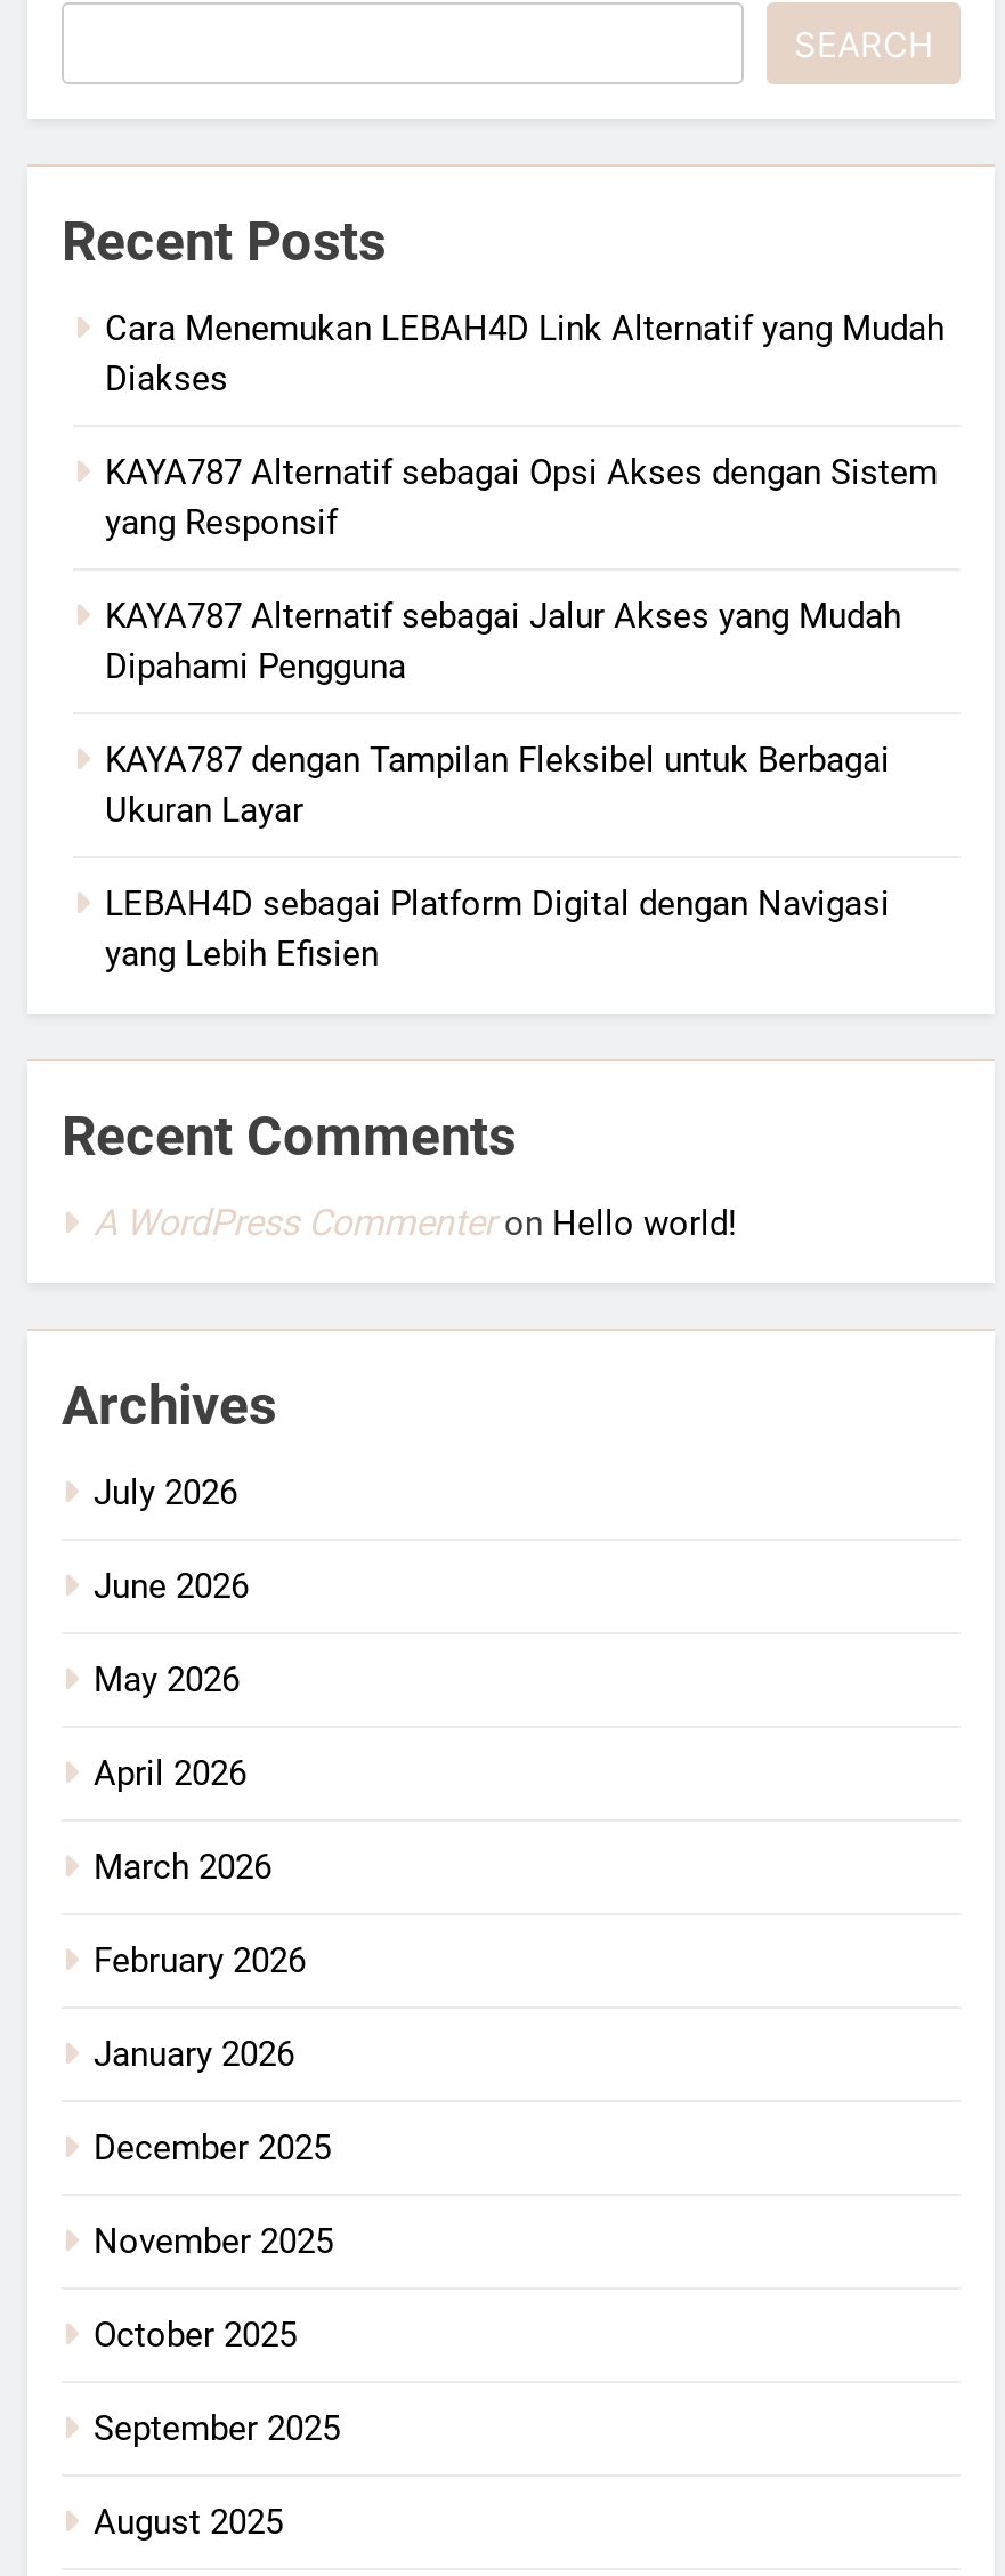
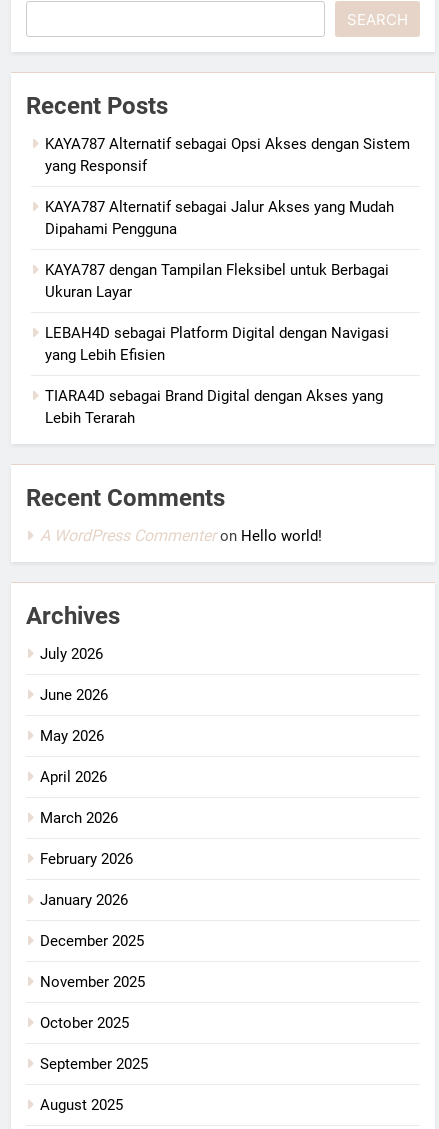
[105,308,945,399] Cara Menemukan LEBAH4D Link Alternatif yang Mudah | Diakses -> none
moved [105,452,938,974] -> [45,135,410,364]: KAYA787 Alternatif sebagai Opsi Akses dengan Sistem | yang Responsif | KAYA787 Alternatif sebagai Jalur Akses yang Mudah | Dipahami Pengguna | KAYA787 dengan Tampilan Fleksibel untuk Berbagai | Ukuran Layar | LEBAH4D sebagai Platform Digital dengan Navigasi | yang Lebih Efisien
none -> [45,387,383,427] TIARA4D sebagai Brand Digital dengan Akses yang | Lebih Terarah

